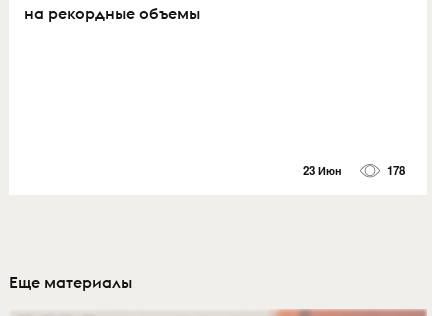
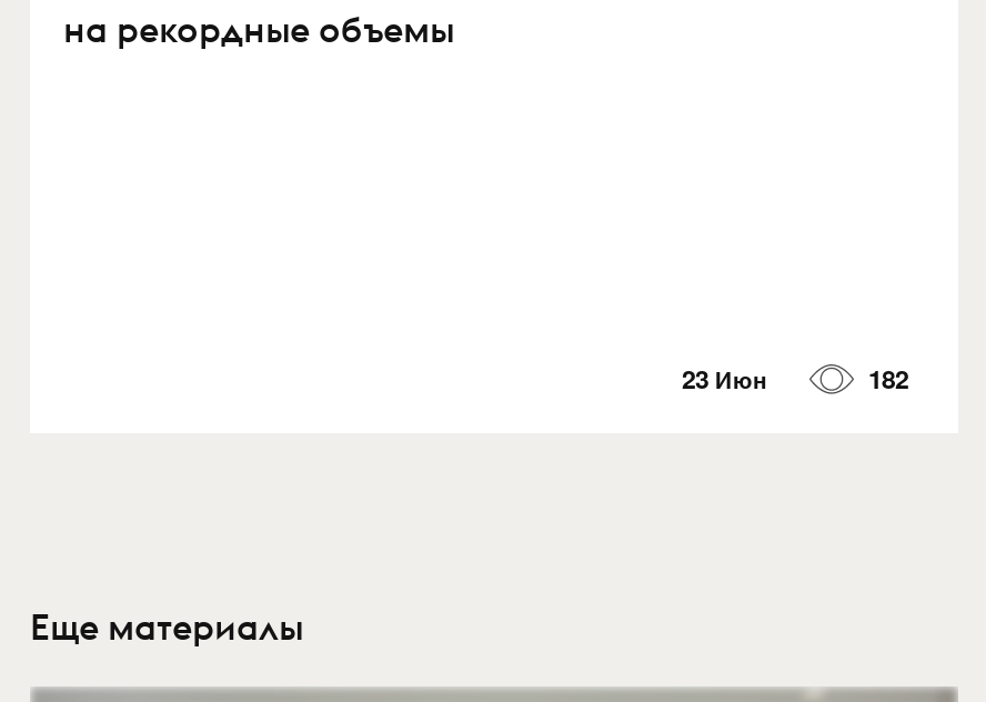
[383,162,404,179] 178 -> [862,360,908,398] 182

